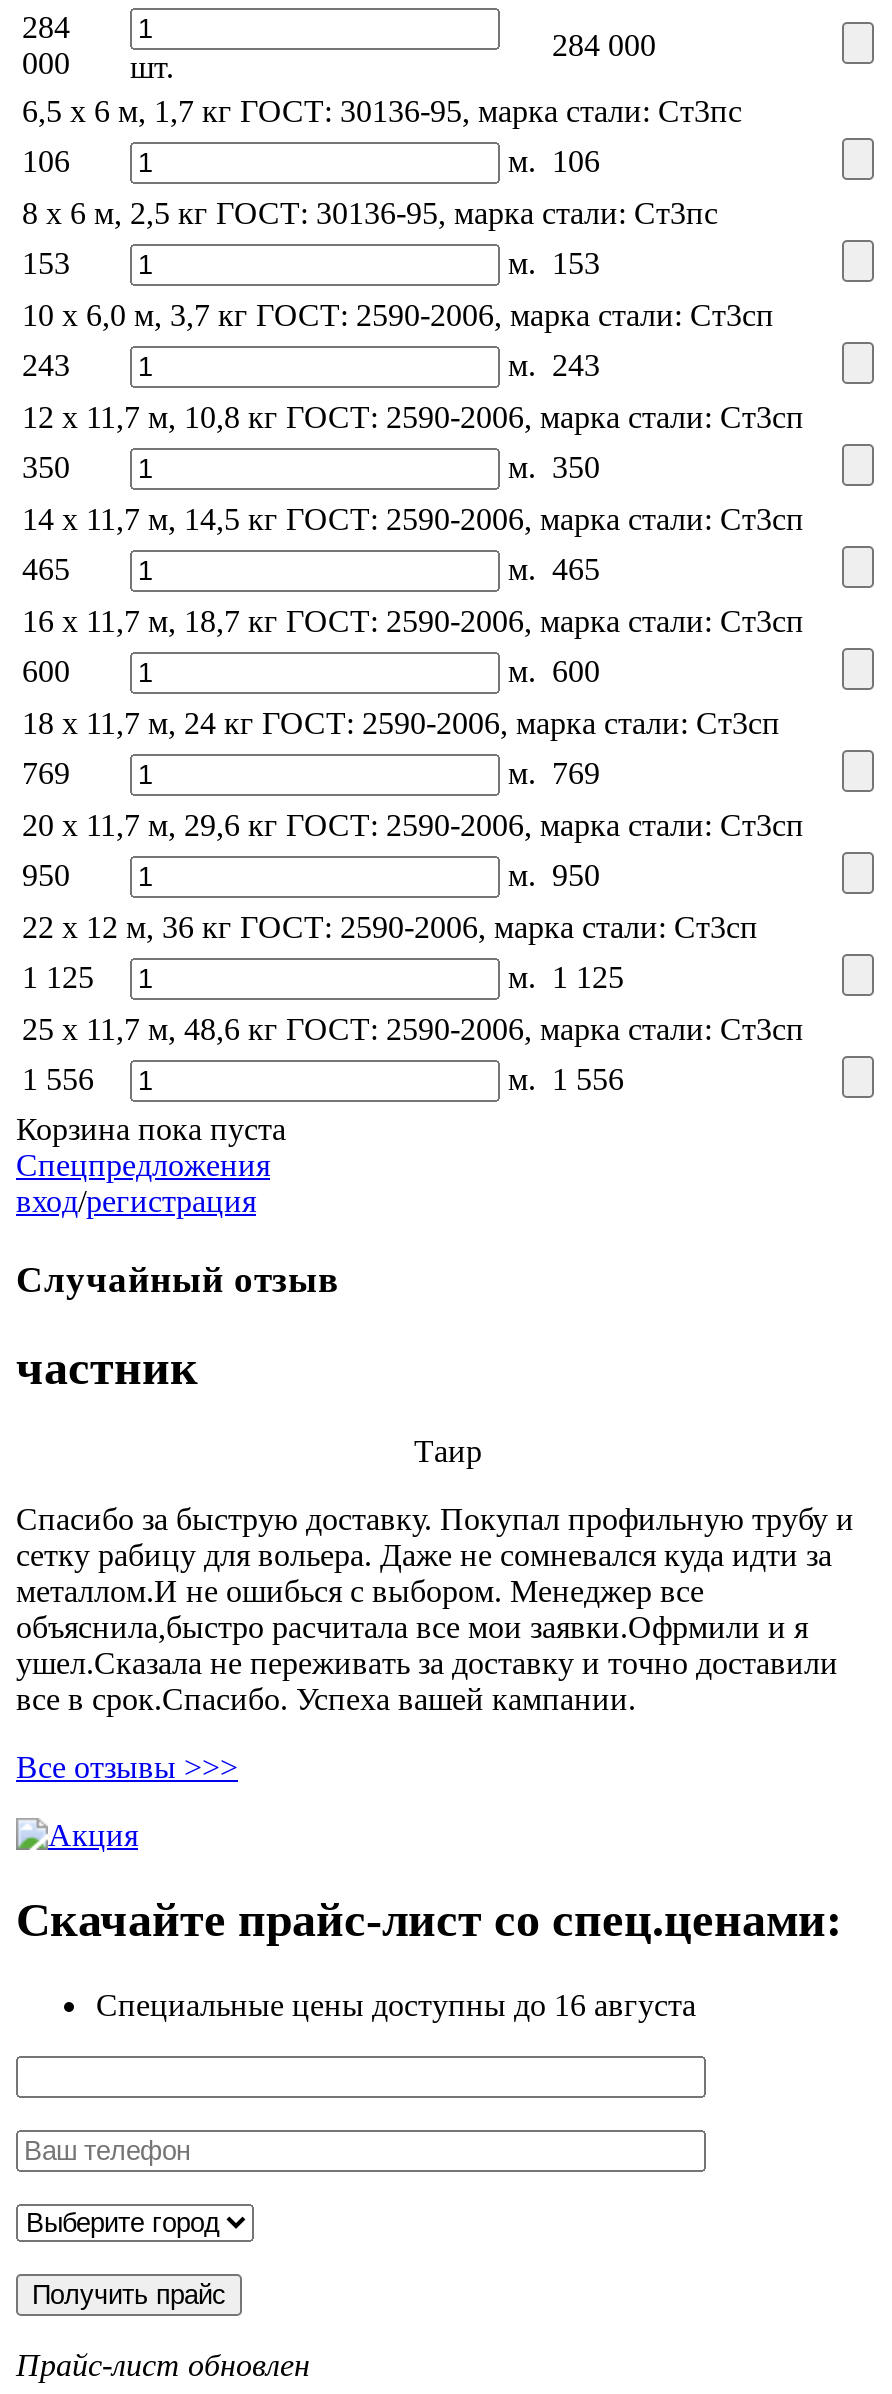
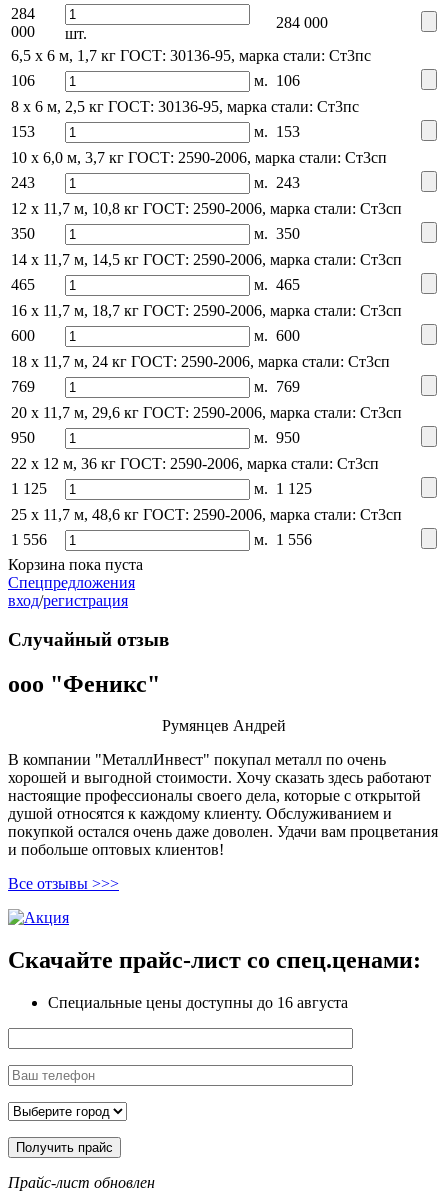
[16,1341,198,1393] частник -> [8,670,160,696] ооо "Феникс"
[414,1435,482,1469] Таир -> [162,717,286,734] Румянцев Андрей
[16,1503,854,1717] Спасибо за быструю доставку. Покупал профильную трубу и | сетку рабицу для вольера. Даже не сомневался куда идти за | металлом.И не ошибься с выбором. Менеджер все | объяснила,быстро расчитала все мои заявки.Офрмили и я | ушел.Сказала не переживать за доставку и точно доставили | все в срок.Спасибо. Успеха вашей кампании. -> [8,751,438,858] В компании "МеталлИнвест" покупал металл по очень | хорошей и выгодной стоимости. Хочу сказать здесь работают | настоящие профессионалы своего дела, которые с открытой | душой относятся к каждому клиенту. Обслуживанием и | покупкой остался очень даже доволен. Удачи вам процветания | и побольше оптовых клиентов!

